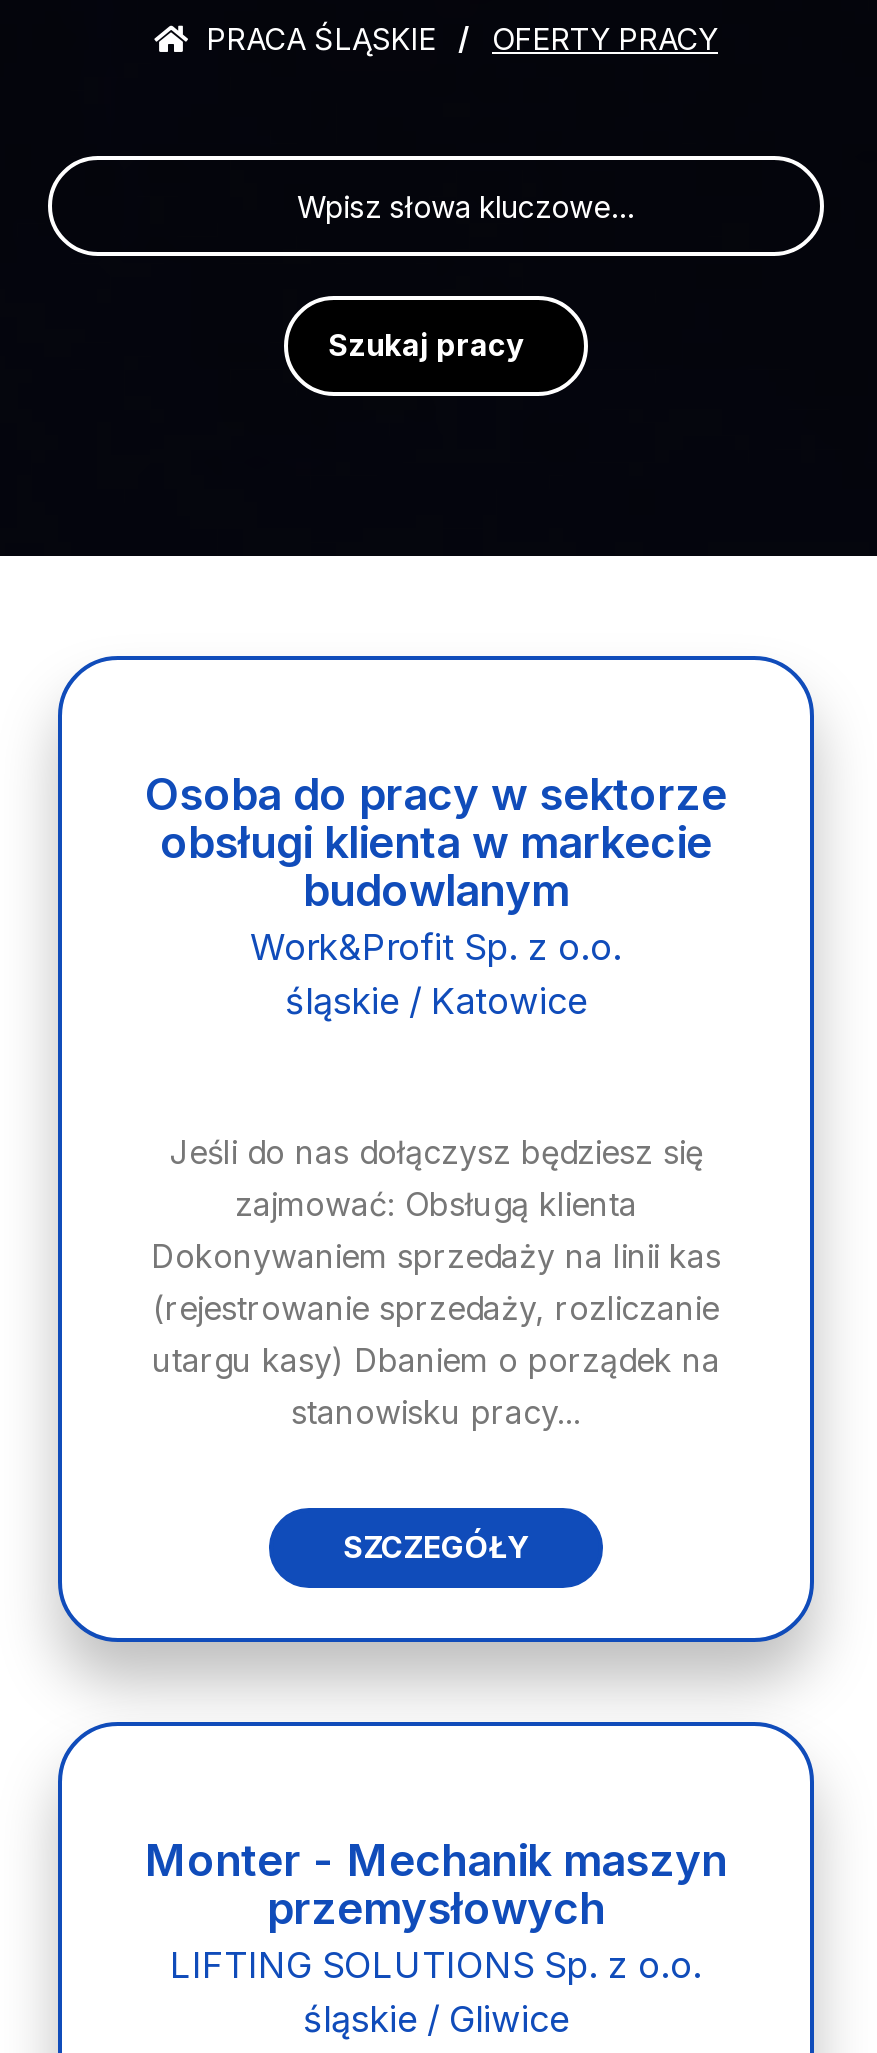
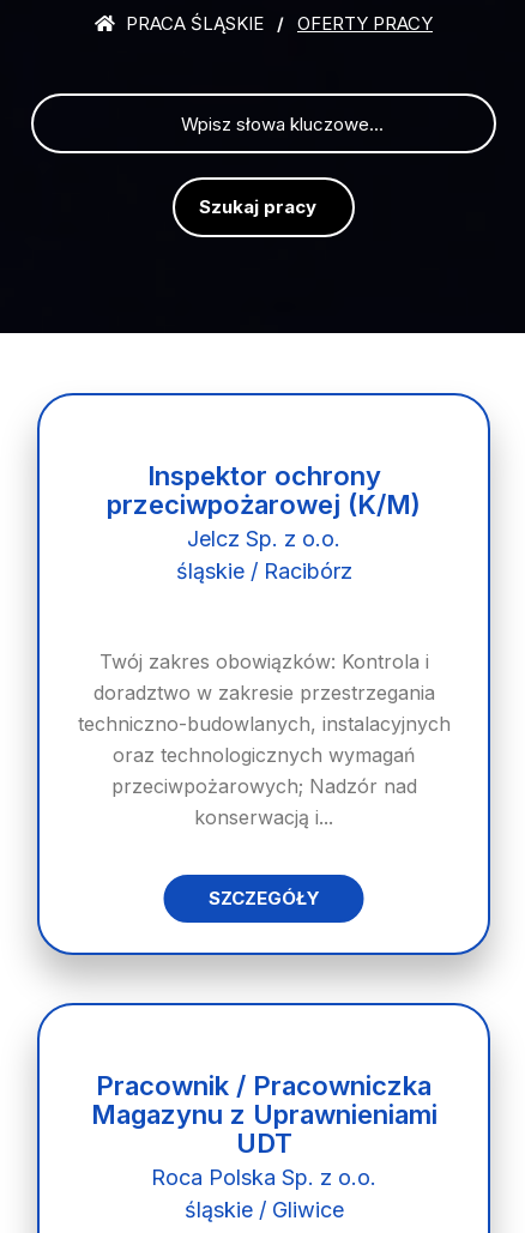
[145,768,727,1022] Osoba do pracy w sektorze | obsługi klienta w markecie | budowlanym | Work&Profit Sp. z o.o. | śląskie / Katowice -> [107,460,421,584] Inspektor ochrony | przeciwpożarowej (K/M) | Jelcz Sp. z o.o. | śląskie / Racibórz
[151,1132,721,1432] Jeśli do nas dołączysz będziesz się | zajmować: Obsługą klienta | Dokonywaniem sprzedaży na linii kas | (rejestrowanie sprzedaży, rozliczanie | utargu kasy) Dbaniem o porządek na | stanowisku pracy... -> [77,649,450,829] Twój zakres obowiązków: Kontrola i | doradztwo w zakresie przestrzegania | techniczno-budowlanych, instalacyjnych | oraz technologicznych wymagań | przeciwpożarowych; Nadzór nad | konserwacją i...
moved [343,1528,529,1566] -> [208,887,319,909]: SZCZEGÓŁY
moved [48,1620,114,1692] -> [31,942,71,985]: [image]
[145,1834,727,1986] Monter - Mechanik maszyn | przemysłowych | LIFTING SOLUTIONS Sp. z o.o. -> [90,1070,437,1190] Pracownik / Pracowniczka | Magazynu z Uprawnieniami | UDT | Roca Polska Sp. z o.o.

